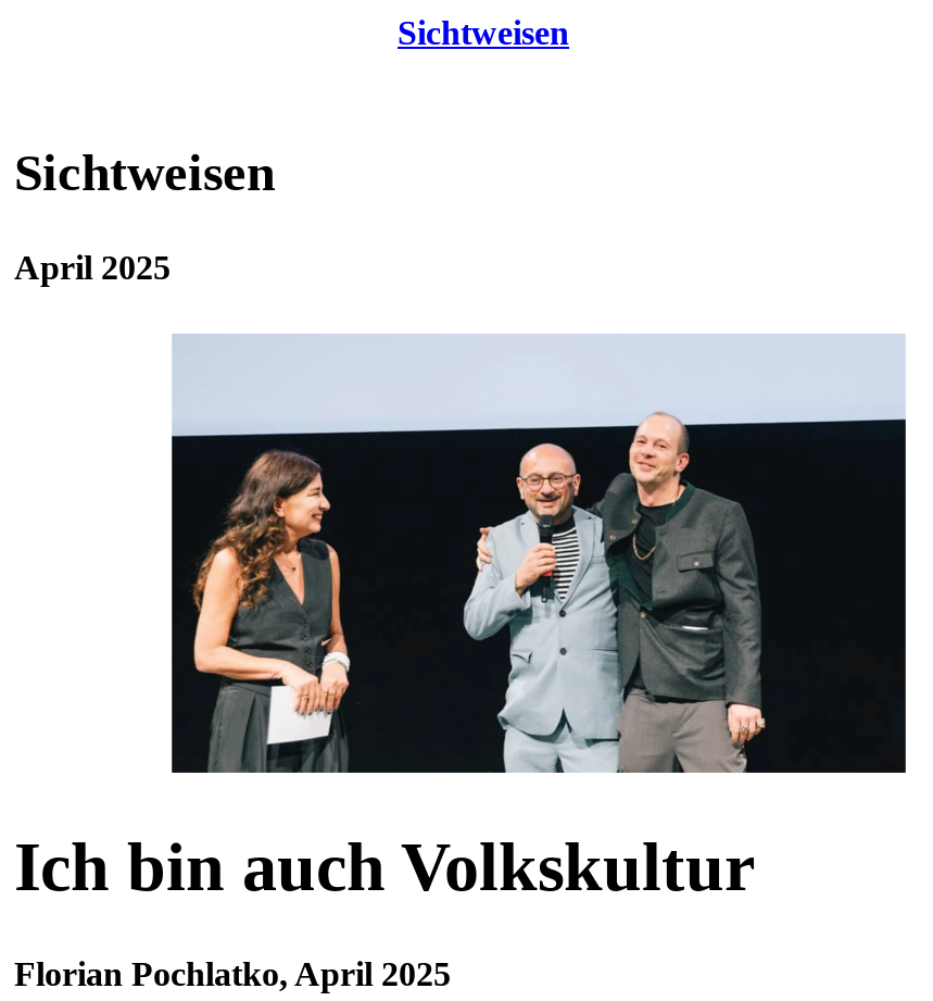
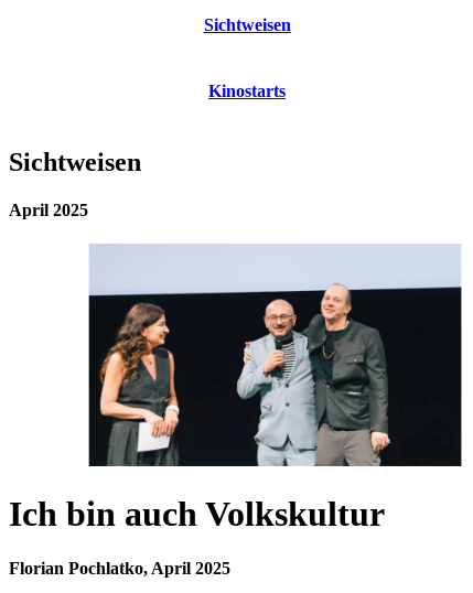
none -> [208,82,286,101] Kinostarts

